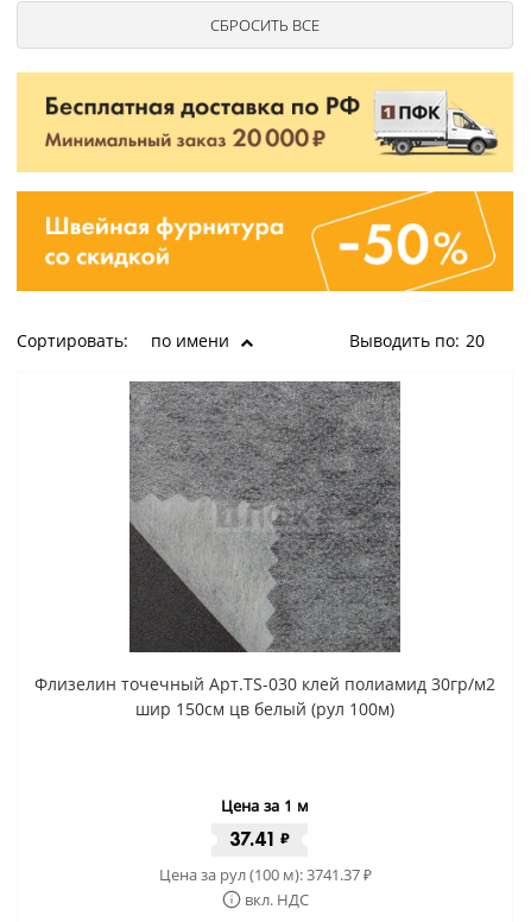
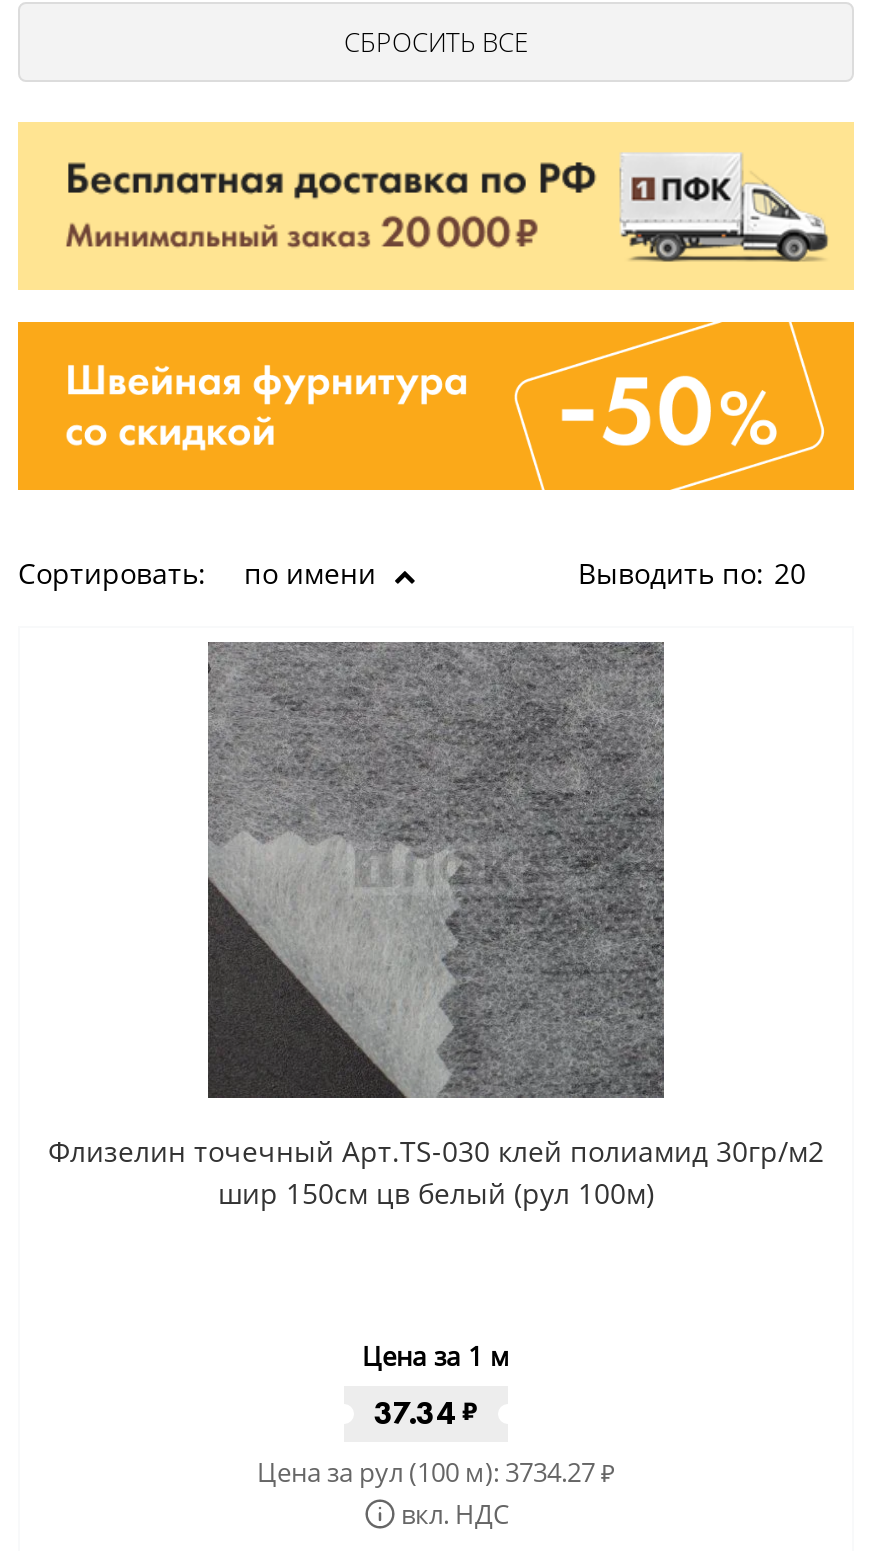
[229,827,289,852] 37.41 ₽ -> [374,1392,478,1434] 37.34 ₽
[159,864,371,885] Цена за рул (100 м): 3741.37₽ -> [257,1454,615,1490] Цена за рул (100 м): 3734.27₽

